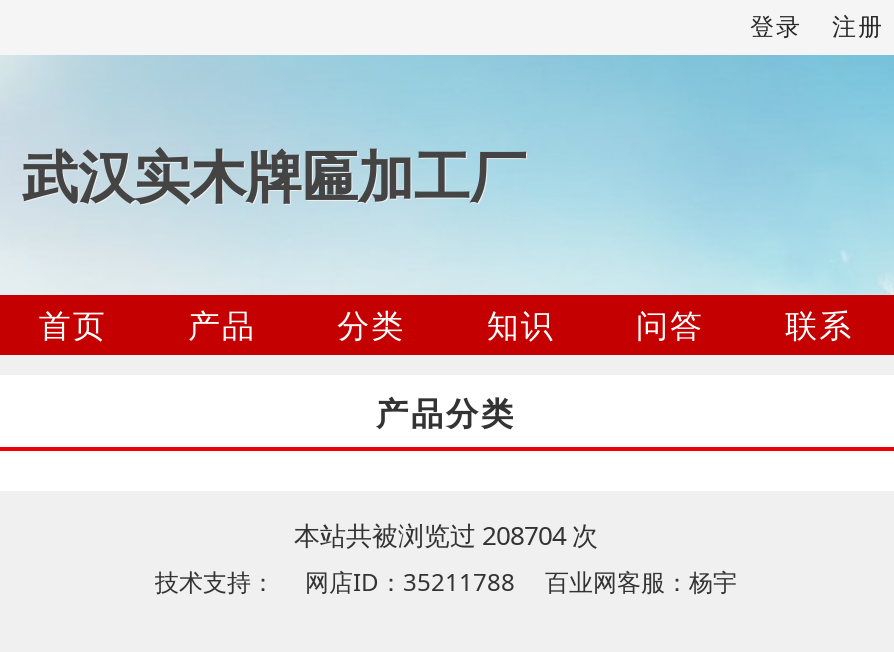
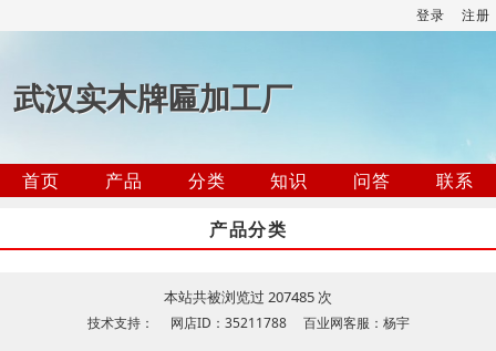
[294,517,598,553] 本站共被浏览过 208704 次 -> [164,287,332,307] 本站共被浏览过 207485 次

